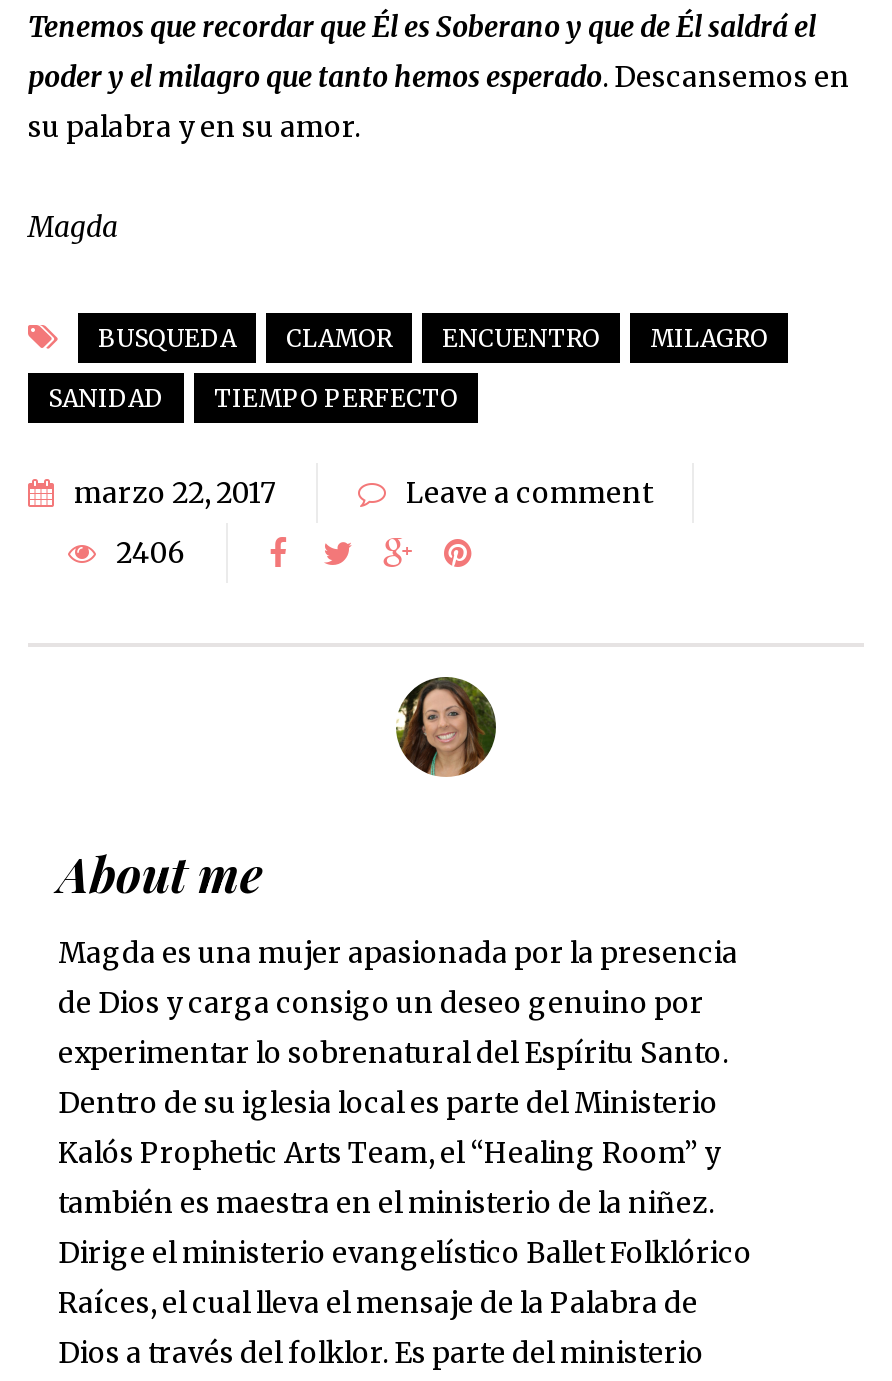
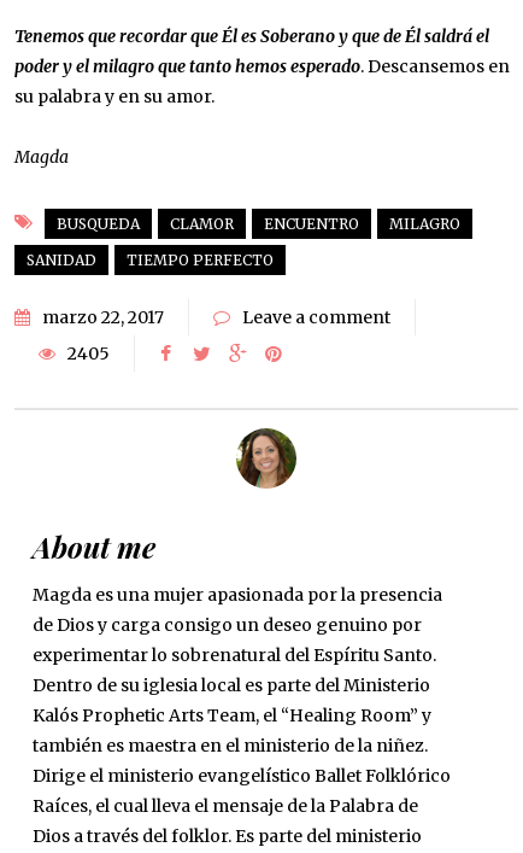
[116,536,186,572] 2406 -> [67,343,110,365] 2405

